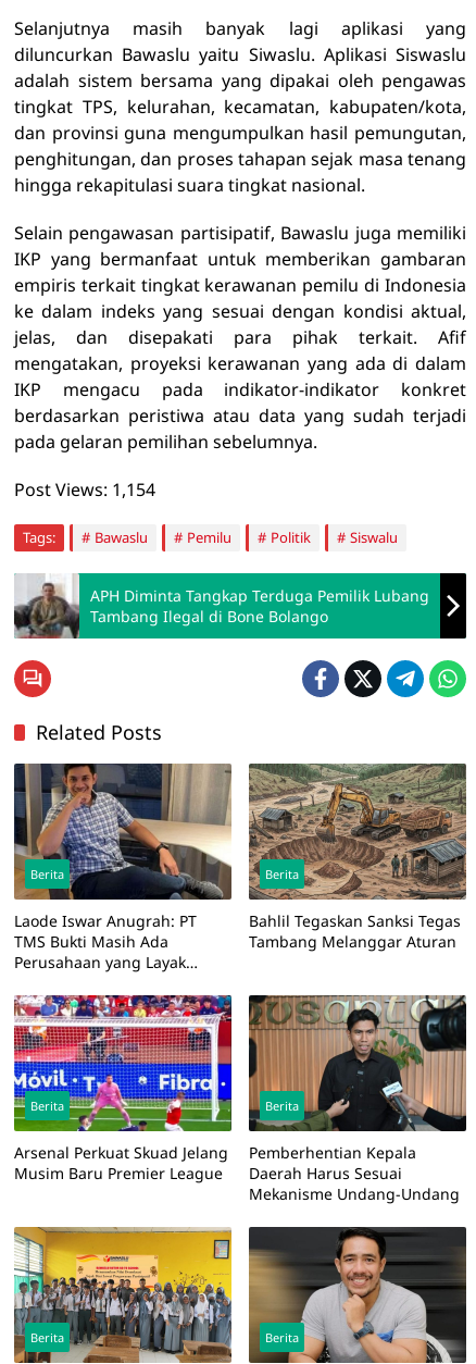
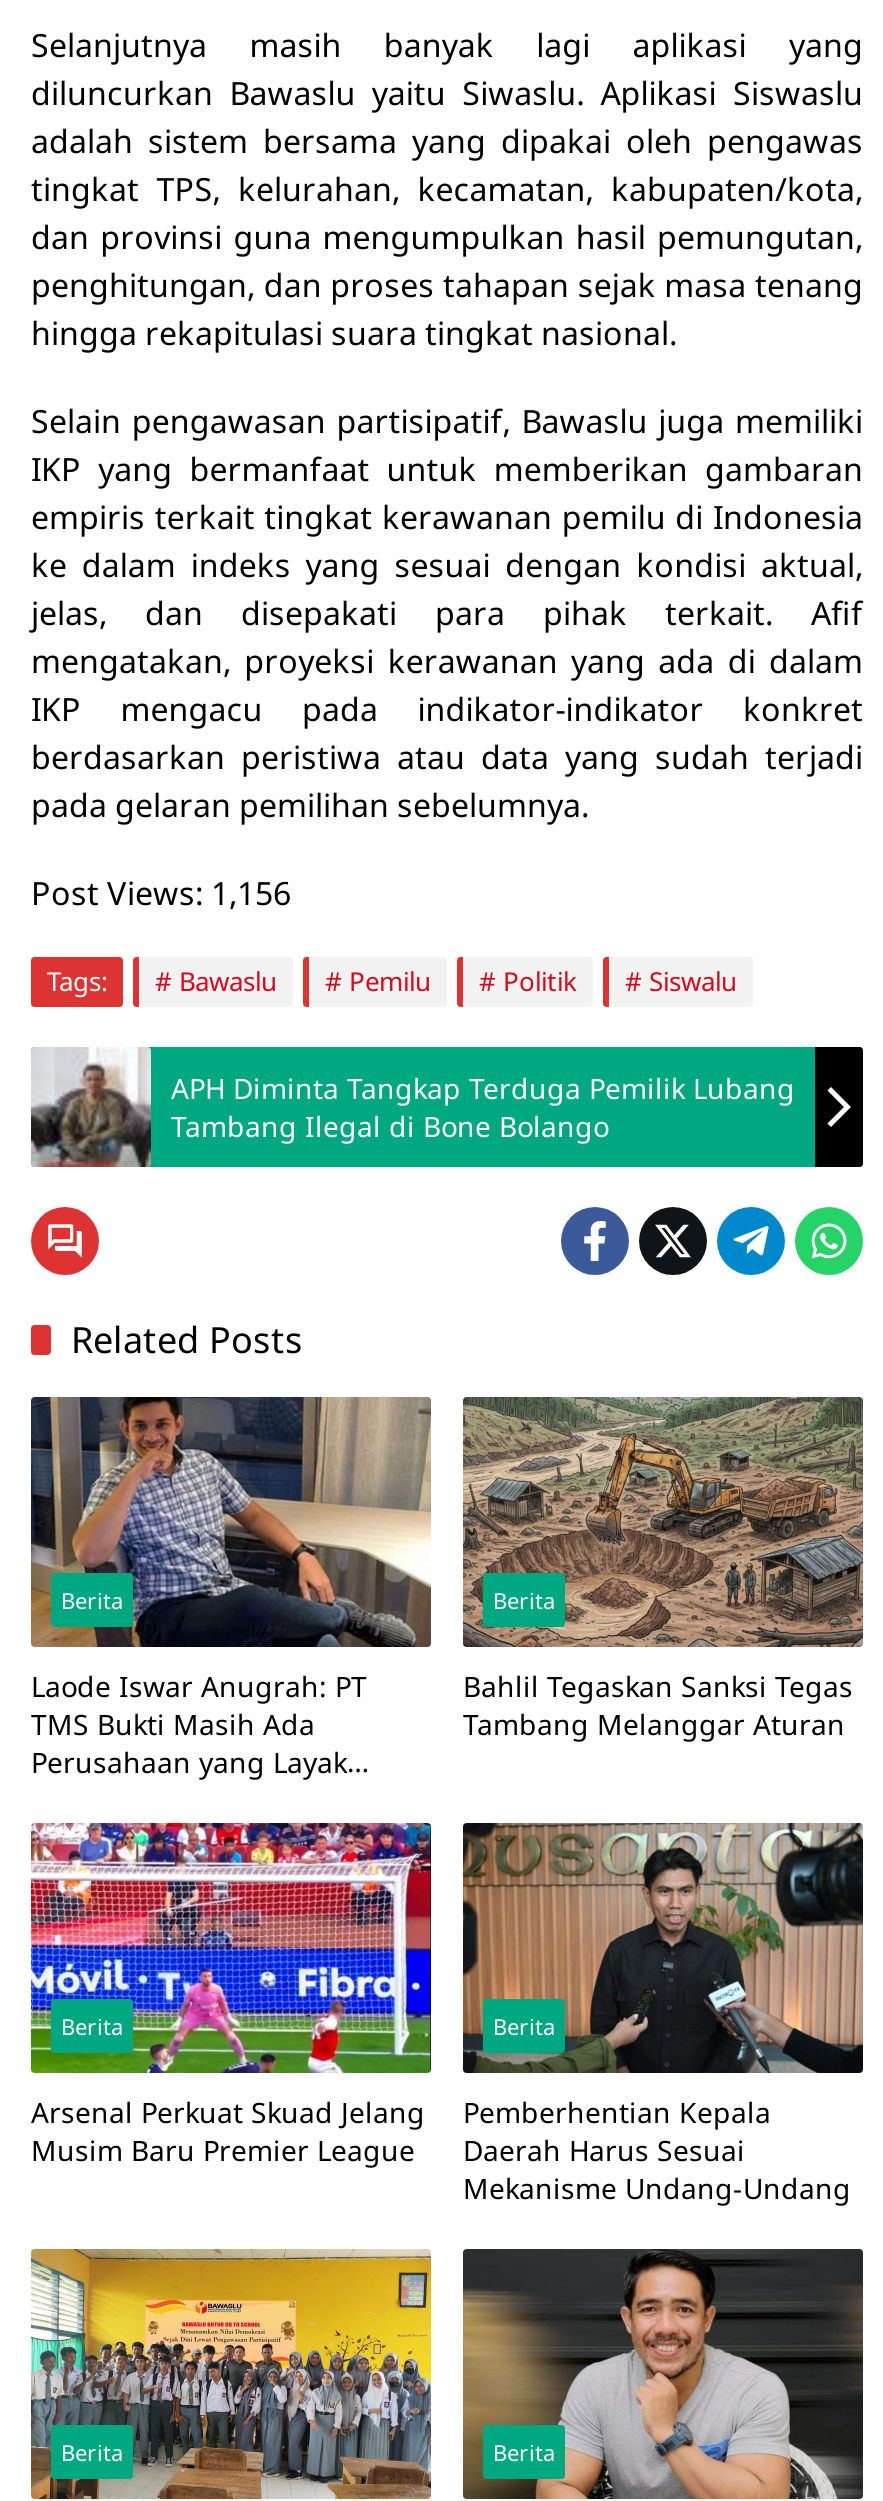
[14,477,155,501] Post Views: 1,154 -> [31,870,291,914] Post Views: 1,156

